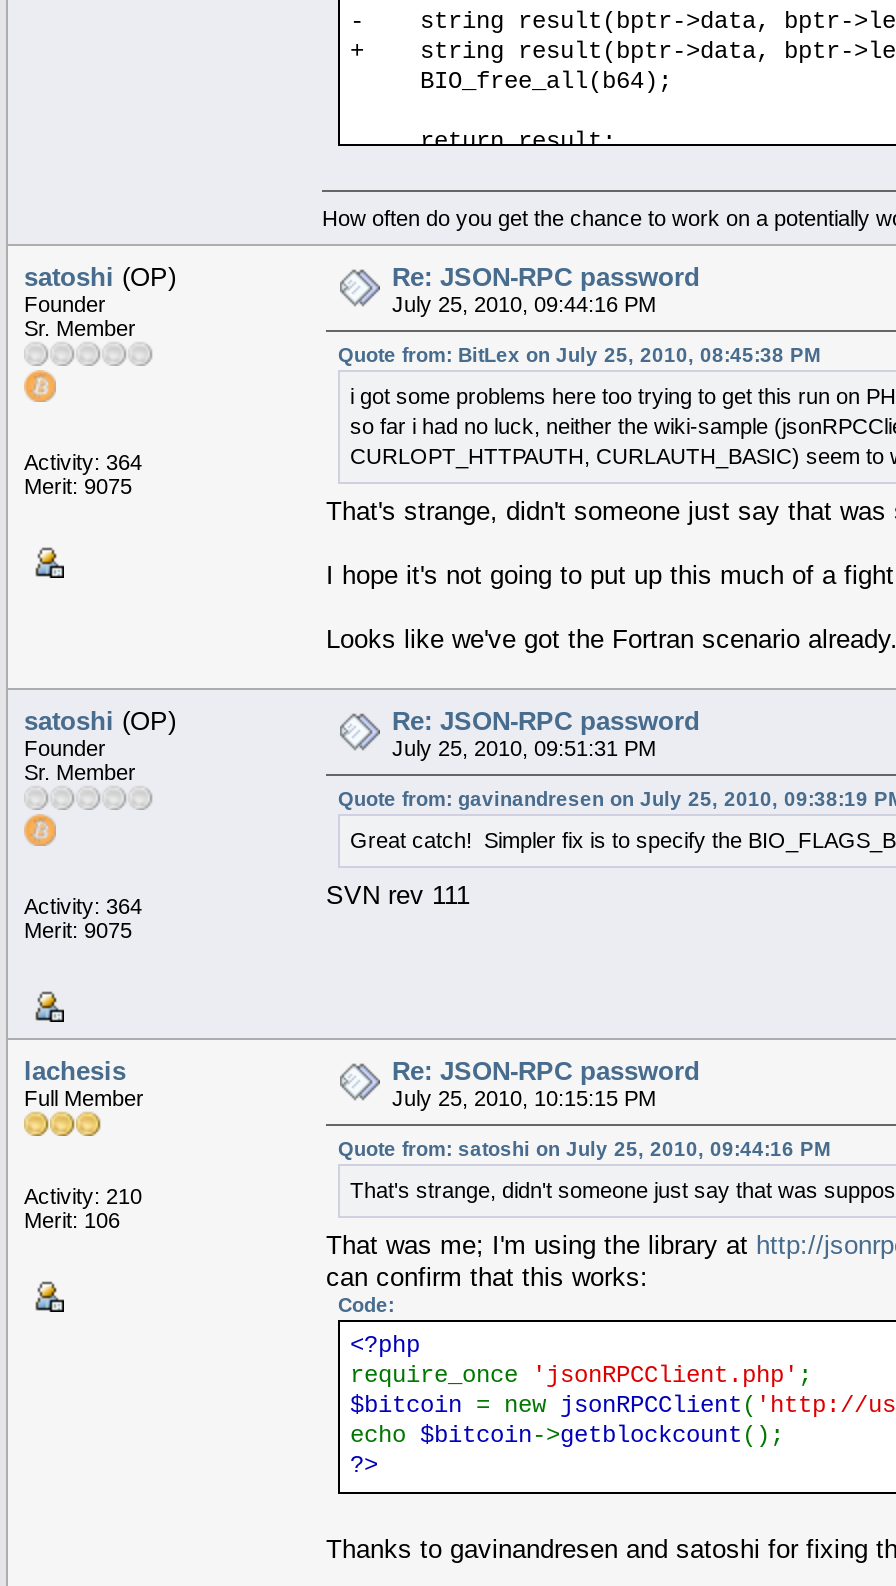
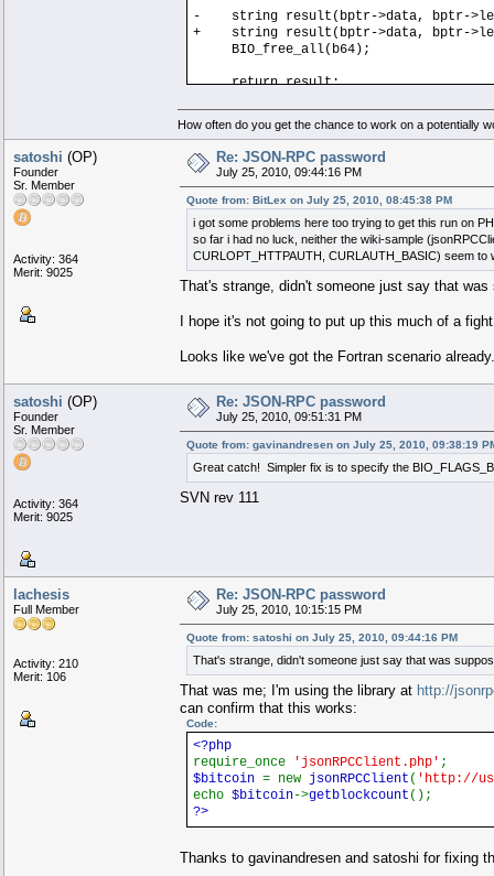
[24,473,132,497] Merit: 9075 -> [13,265,73,278] Merit: 9025
[24,917,132,941] Merit: 9075 -> [13,510,73,523] Merit: 9025

